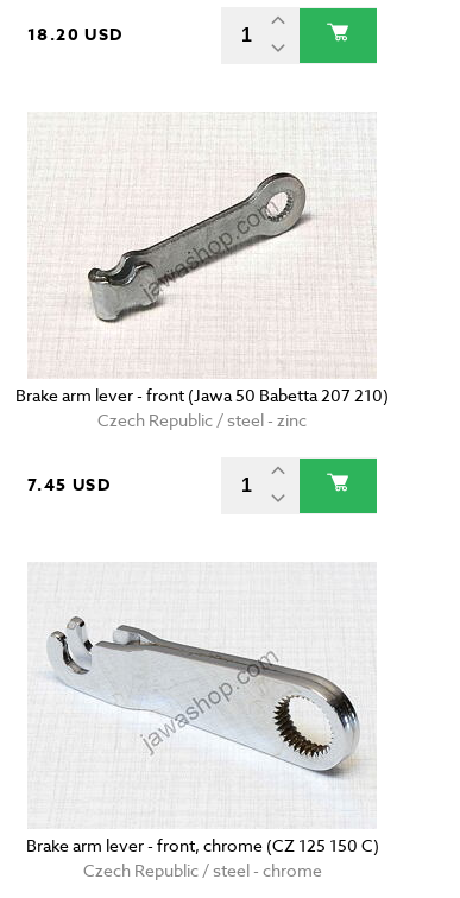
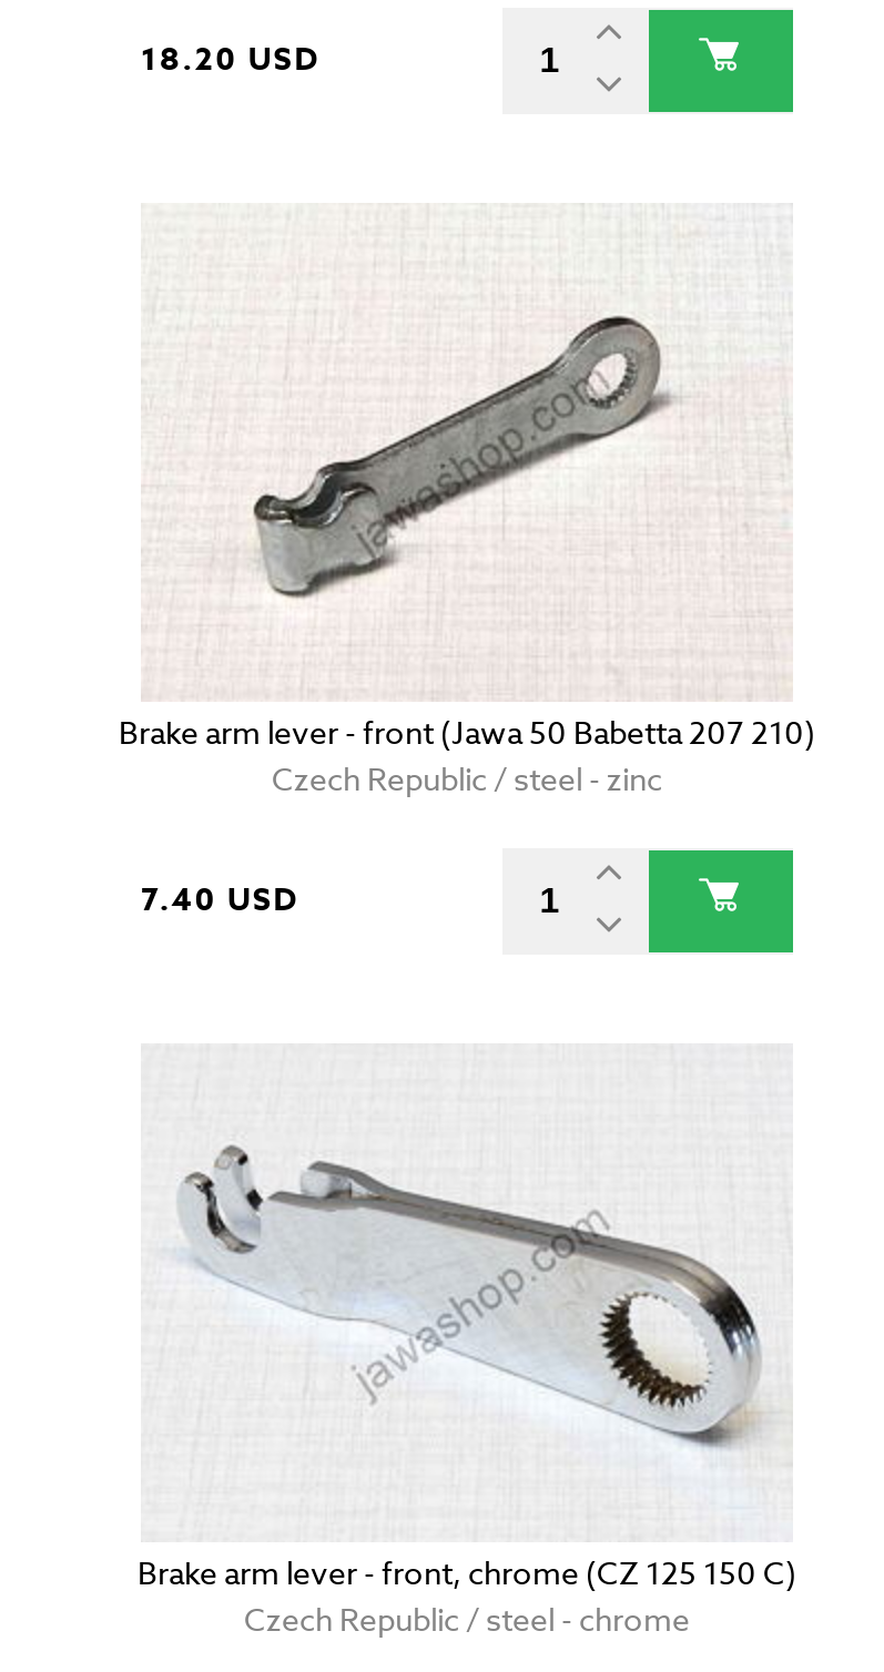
[27,473,111,498] 7.45 USD -> [141,878,299,924] 7.40 USD

